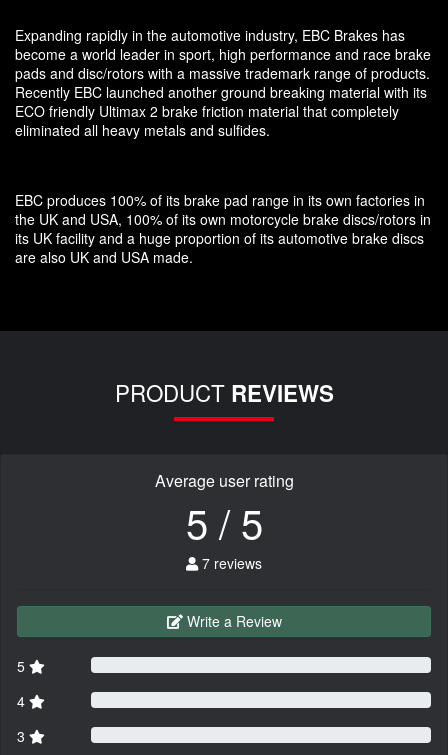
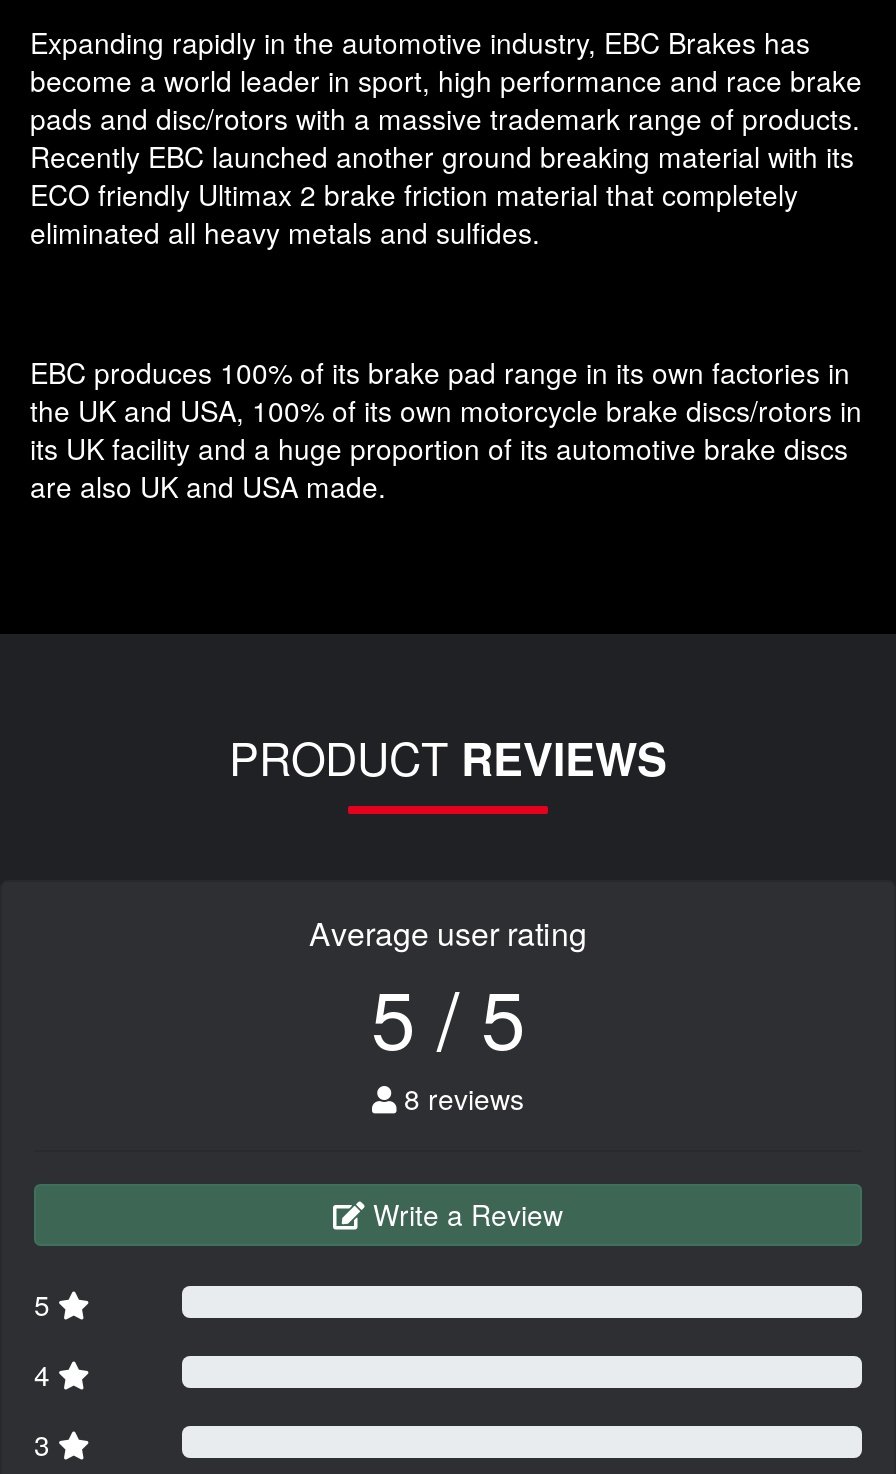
[198,553,262,573] 7 reviews -> [396,1078,524,1118] 8 reviews

